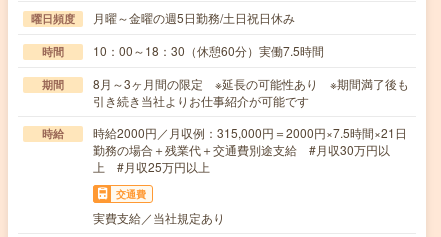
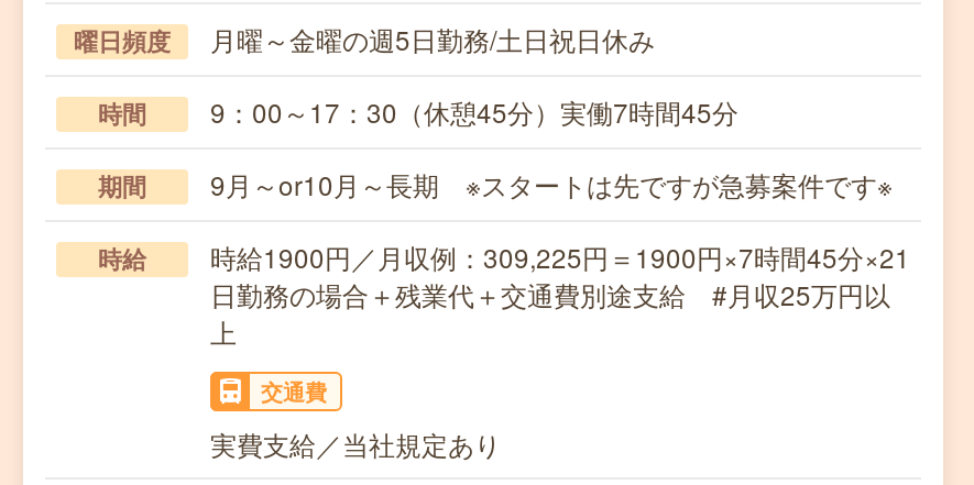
[93,42,324,59] 10：00～18：30（休憩60分）実働7.5時間 -> [210,92,738,130] 9：00～17：30（休憩45分）実働7時間45分
[93,75,409,109] 8月～3ヶ月間の限定 ※延長の可能性あり ※期間満了後も | 引き続き当社よりお仕事紹介が可能です -> [210,165,893,202] 9月～or10月～長期 ※スタートは先ですが急募案件です※
[93,124,407,175] 時給2000円／月収例：315,000円＝2000円×7.5時間×21日 | 勤務の場合＋残業代＋交通費別途支給 #月収30万円以 | 上 #月収25万円以上 -> [210,238,910,350] 時給1900円／月収例：309,225円＝1900円×7時間45分×21 | 日勤務の場合＋残業代＋交通費別途支給 #月収25万円以 | 上

